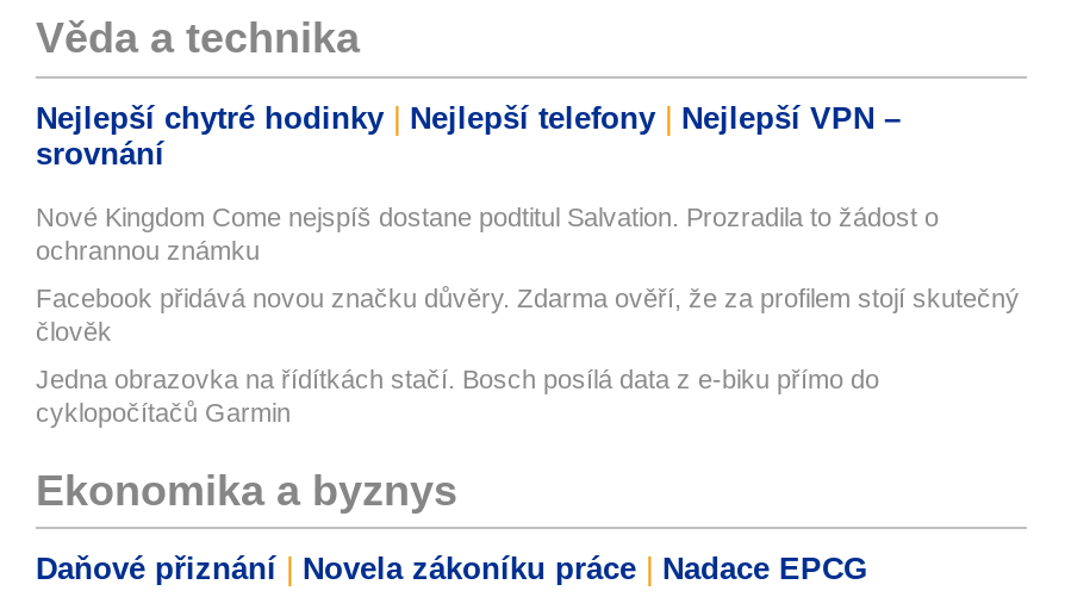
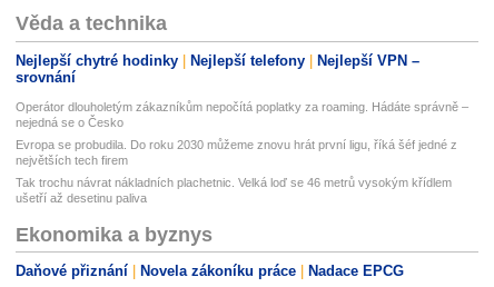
[36,202,939,264] Nové Kingdom Come nejspíš dostane podtitul Salvation. Prozradila to žádost o | ochrannou známku -> [16,100,468,129] Operátor dlouholetým zákazníkům nepočítá poplatky za roaming. Hádáte správně – | nejedná se o Česko
[36,283,1020,345] Facebook přidává novou značku důvěry. Zdarma ověří, že za profilem stojí skutečný | člověk -> [16,137,457,166] Evropa se probudila. Do roku 2030 můžeme znovu hrát první ligu, říká šéf jedné z | největších tech firem
[36,364,879,426] Jedna obrazovka na řídítkách stačí. Bosch posílá data z e-biku přímo do | cyklopočítačů Garmin -> [16,175,452,204] Tak trochu návrat nákladních plachetnic. Velká loď se 46 metrů vysokým křídlem | ušetří až desetinu paliva

